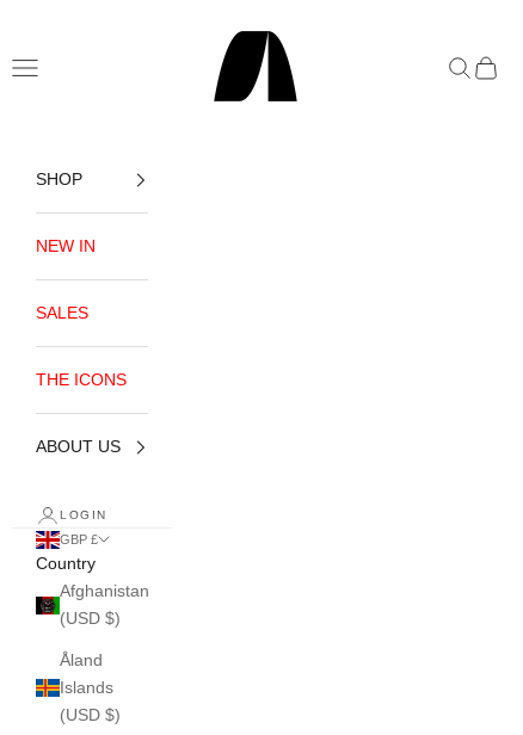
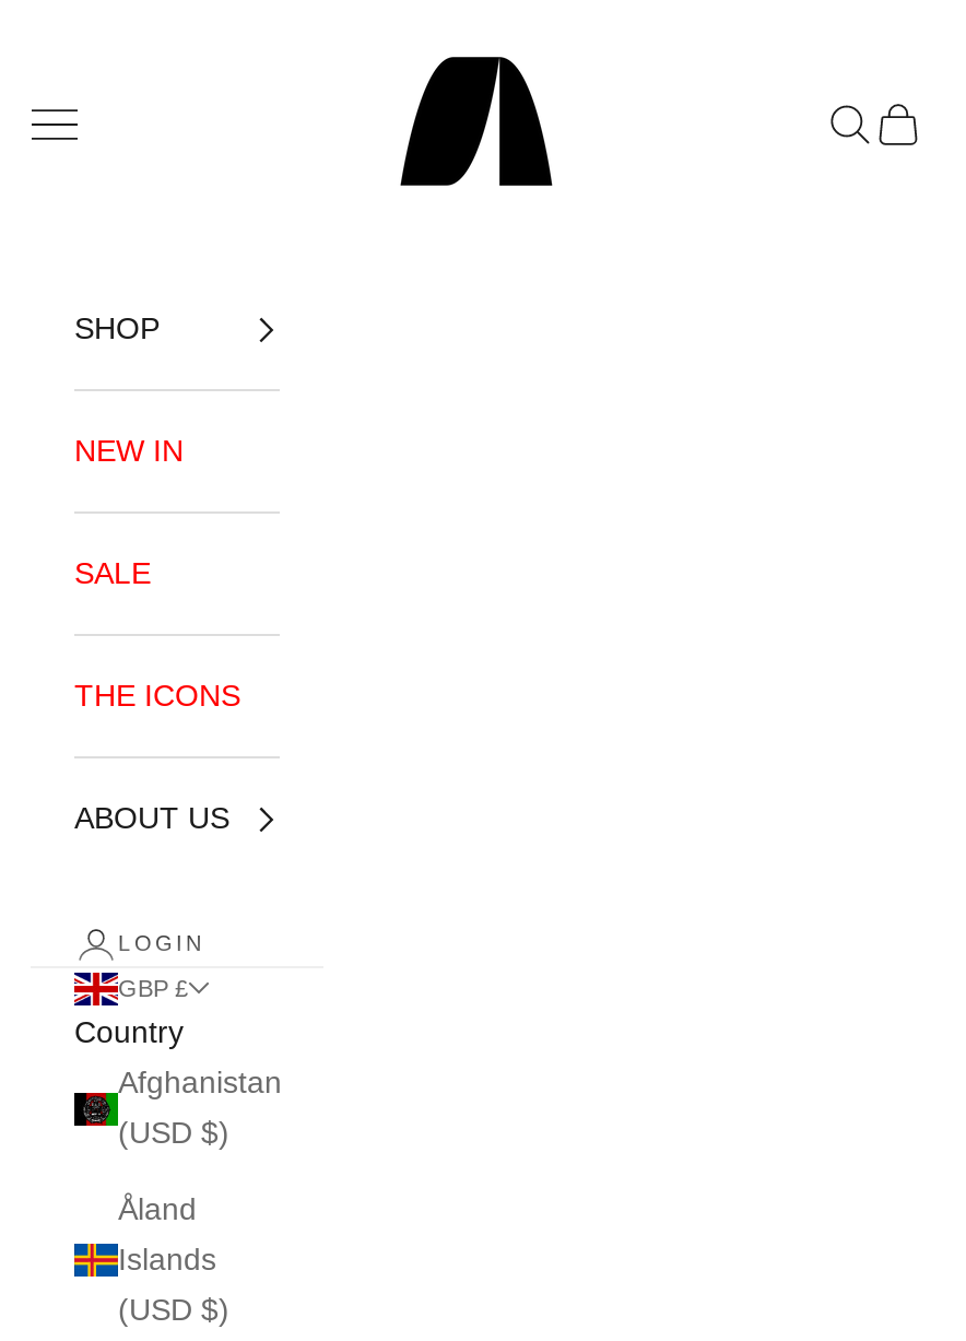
[36,303,88,322] SALES -> [74,555,151,590] SALE

